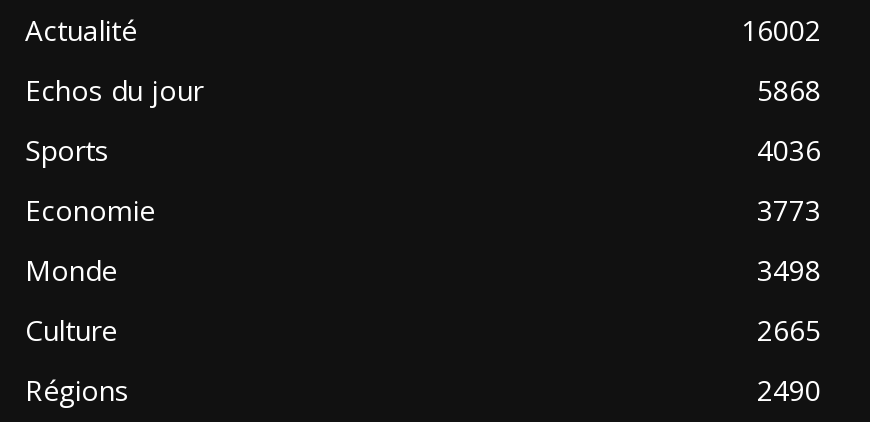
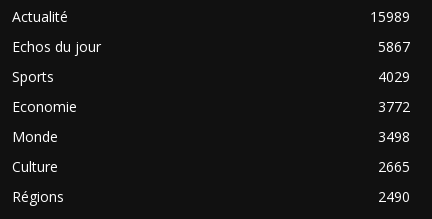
[741,11,821,49] 16002 -> [370,7,410,26] 15989
[757,71,821,109] 5868 -> [378,37,410,56] 5867
[757,131,821,169] 4036 -> [378,67,410,86] 4029
[757,191,821,229] 3773 -> [378,97,410,116] 3772

